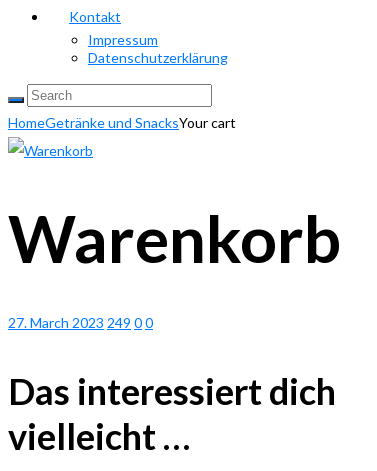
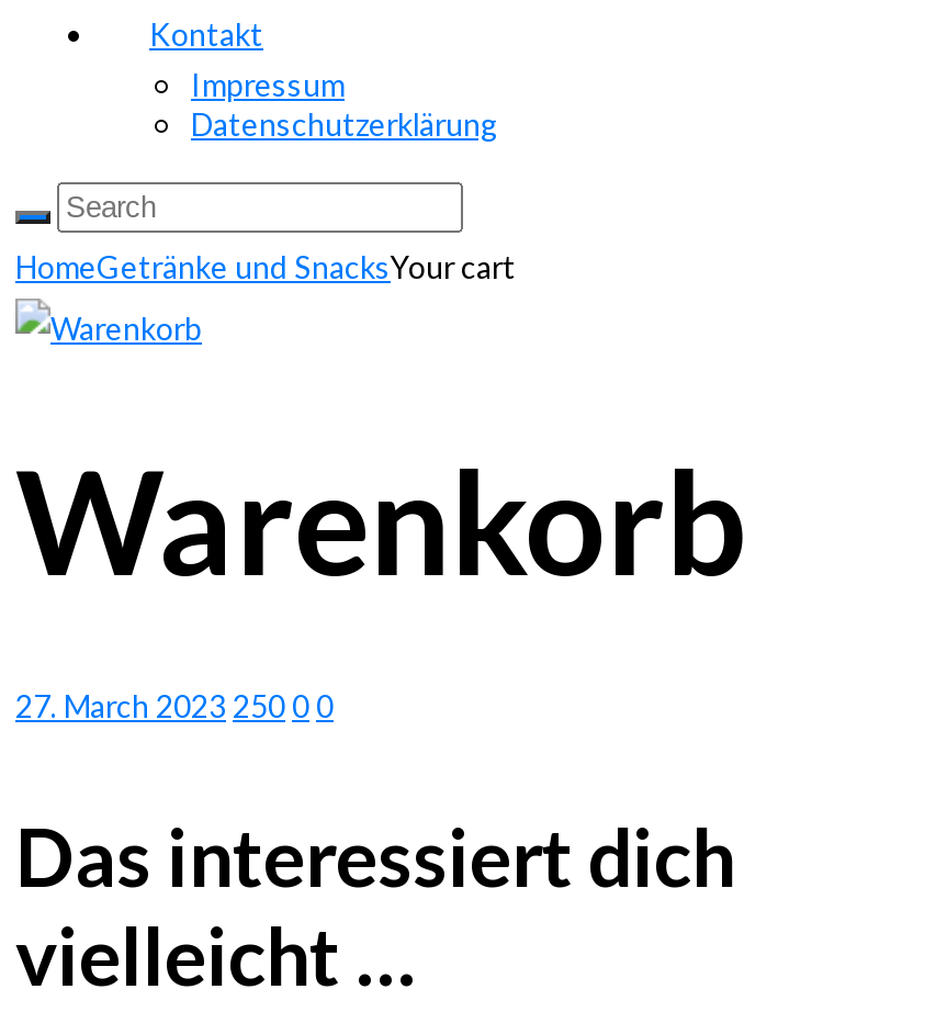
[8,314,153,331] 27. March 2023 249 0 0 -> [15,688,334,725] 27. March 2023 250 0 0

